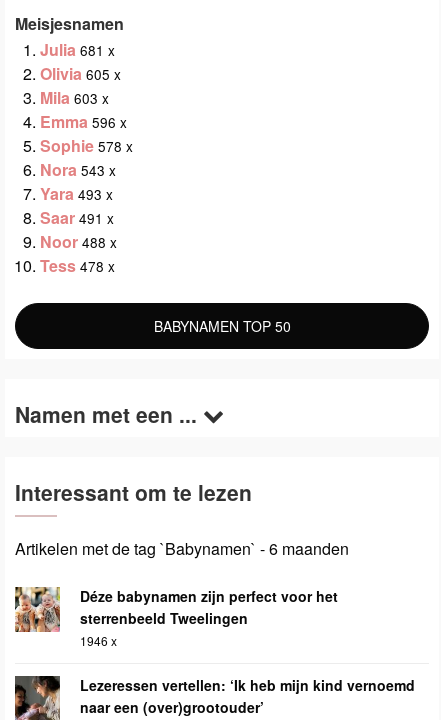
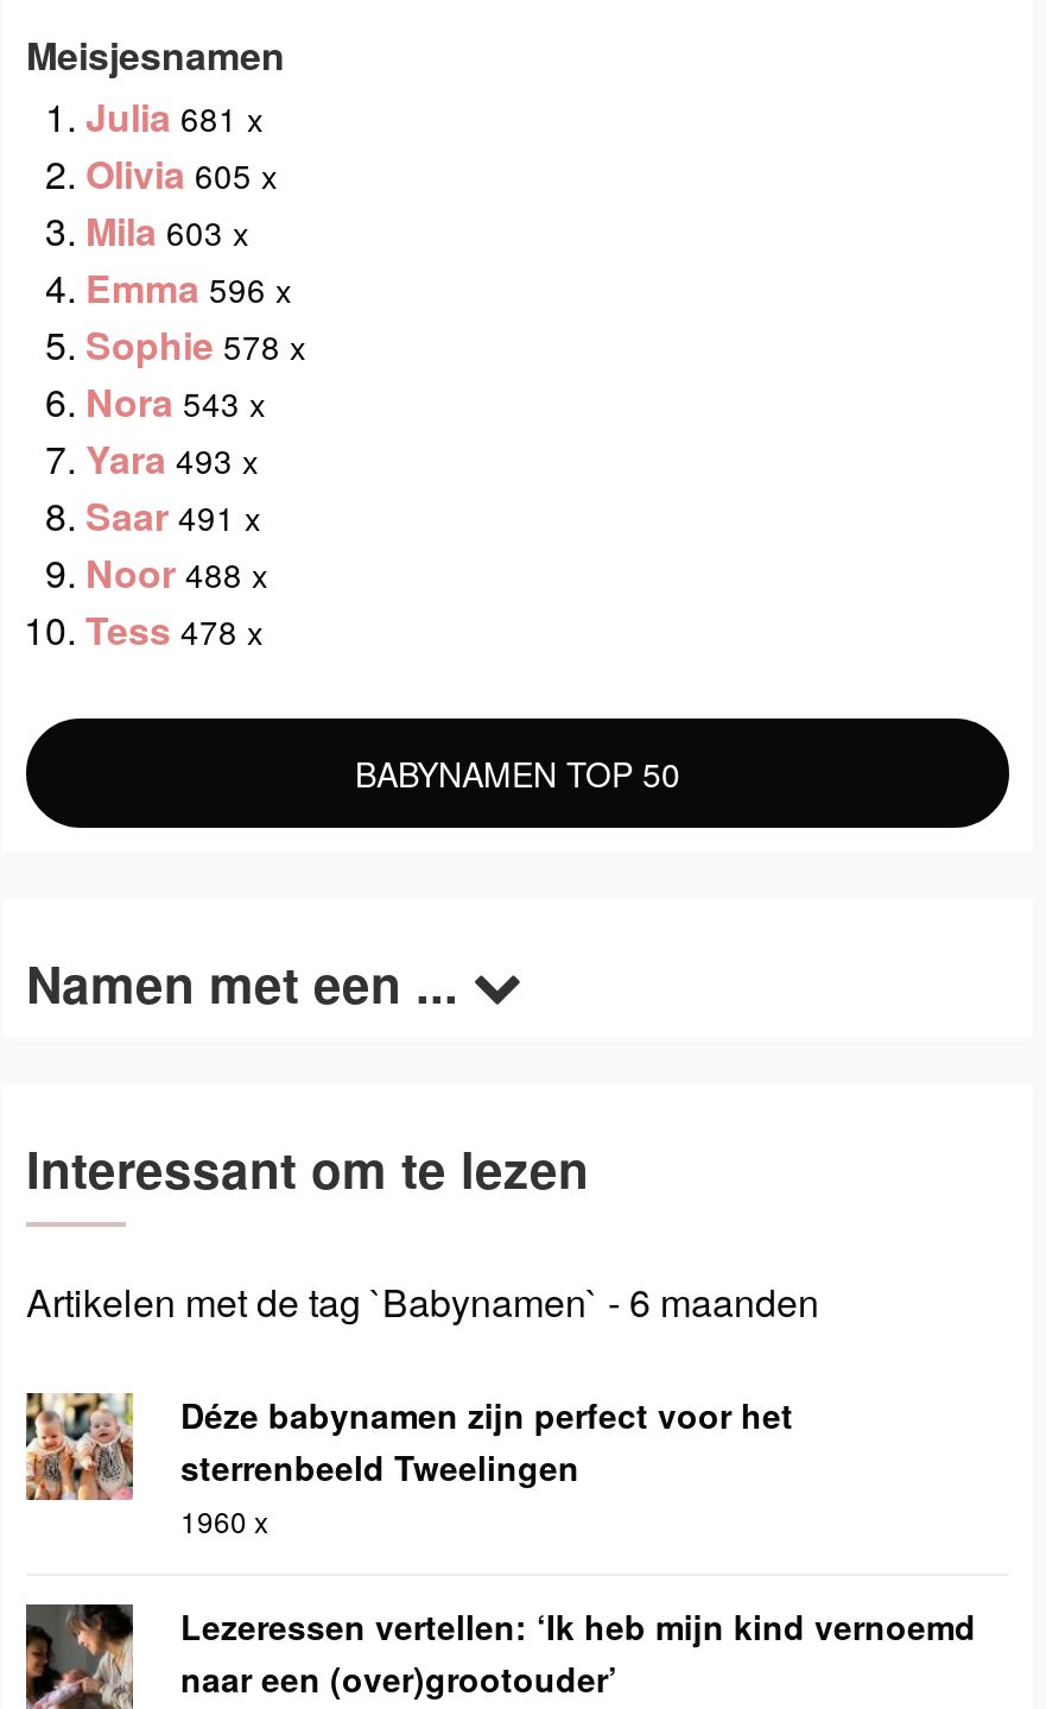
[80,632,117,649] 1946 x -> [180,1500,268,1540] 1960 x

